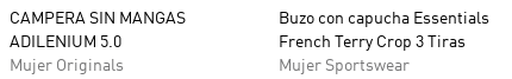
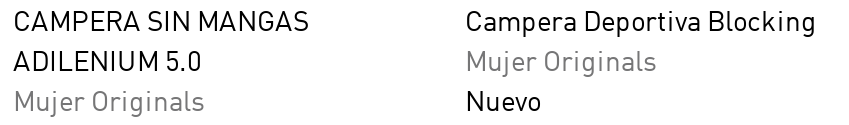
[279,11,489,74] Buzo con capucha Essentials | French Terry Crop 3 Tiras | Mujer Sportswear -> [465,9,817,117] Campera Deportiva Blocking | Mujer Originals | Nuevo

